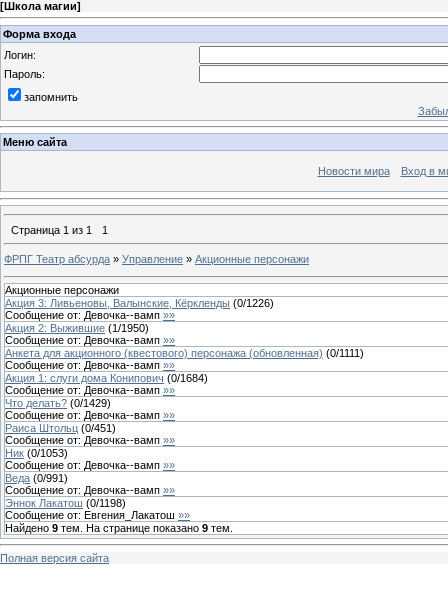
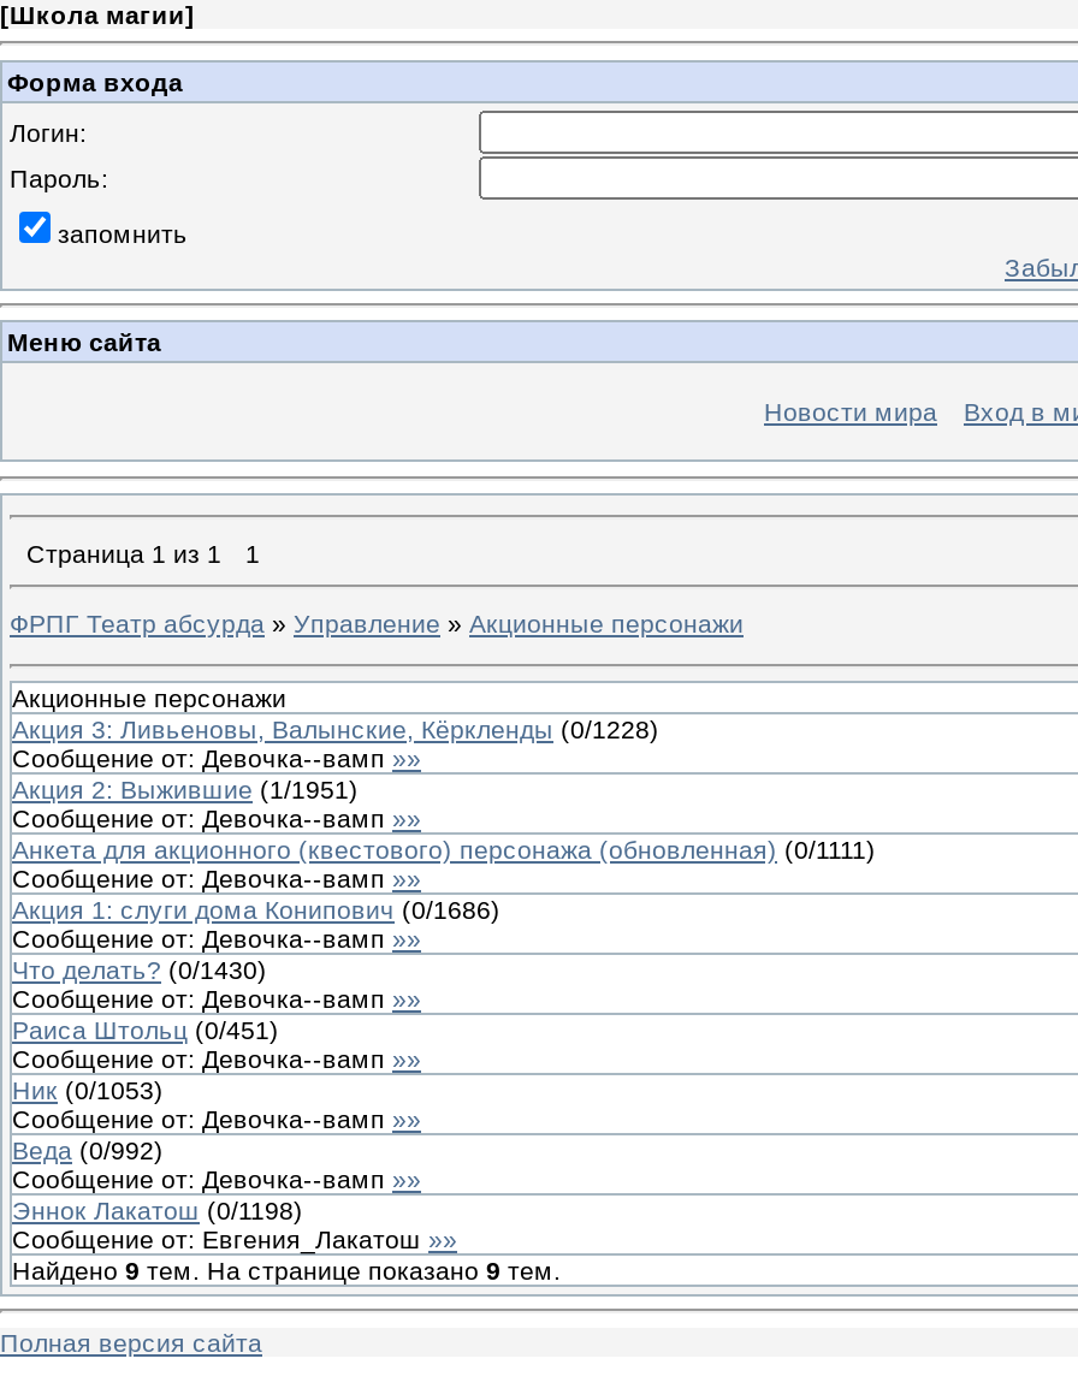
[5,297,274,309] Акция 3: Ливьеновы, Валынские, Кёркленды (0/1226) -> [12,714,659,743] Акция 3: Ливьеновы, Валынские, Кёркленды (0/1228)
[5,322,149,334] Акция 2: Выжившие (1 / 1950) -> [12,774,359,803] Акция 2: Выжившие (1 / 1951)
[5,372,208,384] Акция 1: слуги дома Конипович (0/1684) -> [12,895,500,923] Акция 1: слуги дома Конипович (0/1686)
[5,397,111,409] Что делать? (0/1429) -> [12,955,267,984] Что делать? (0/1430)
[5,472,68,484] Веда (0/991) -> [12,1135,164,1164] Веда (0/992)

